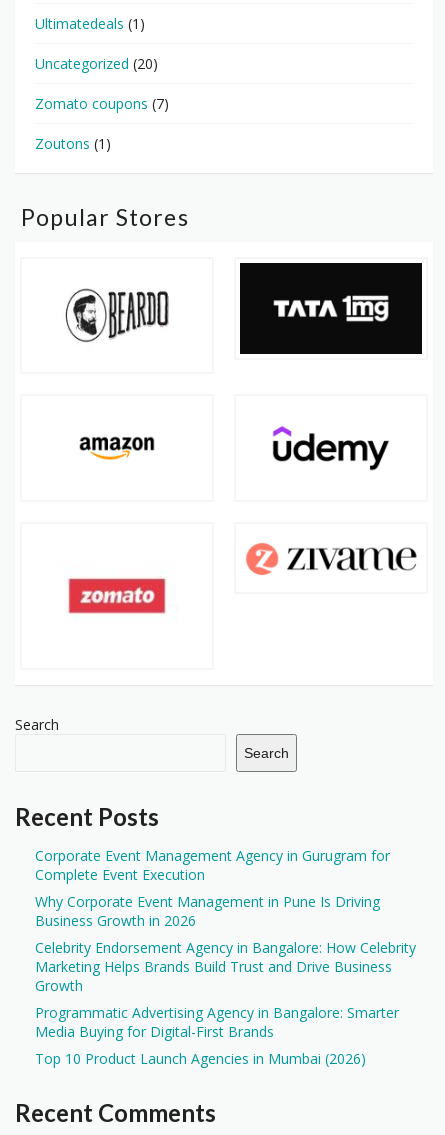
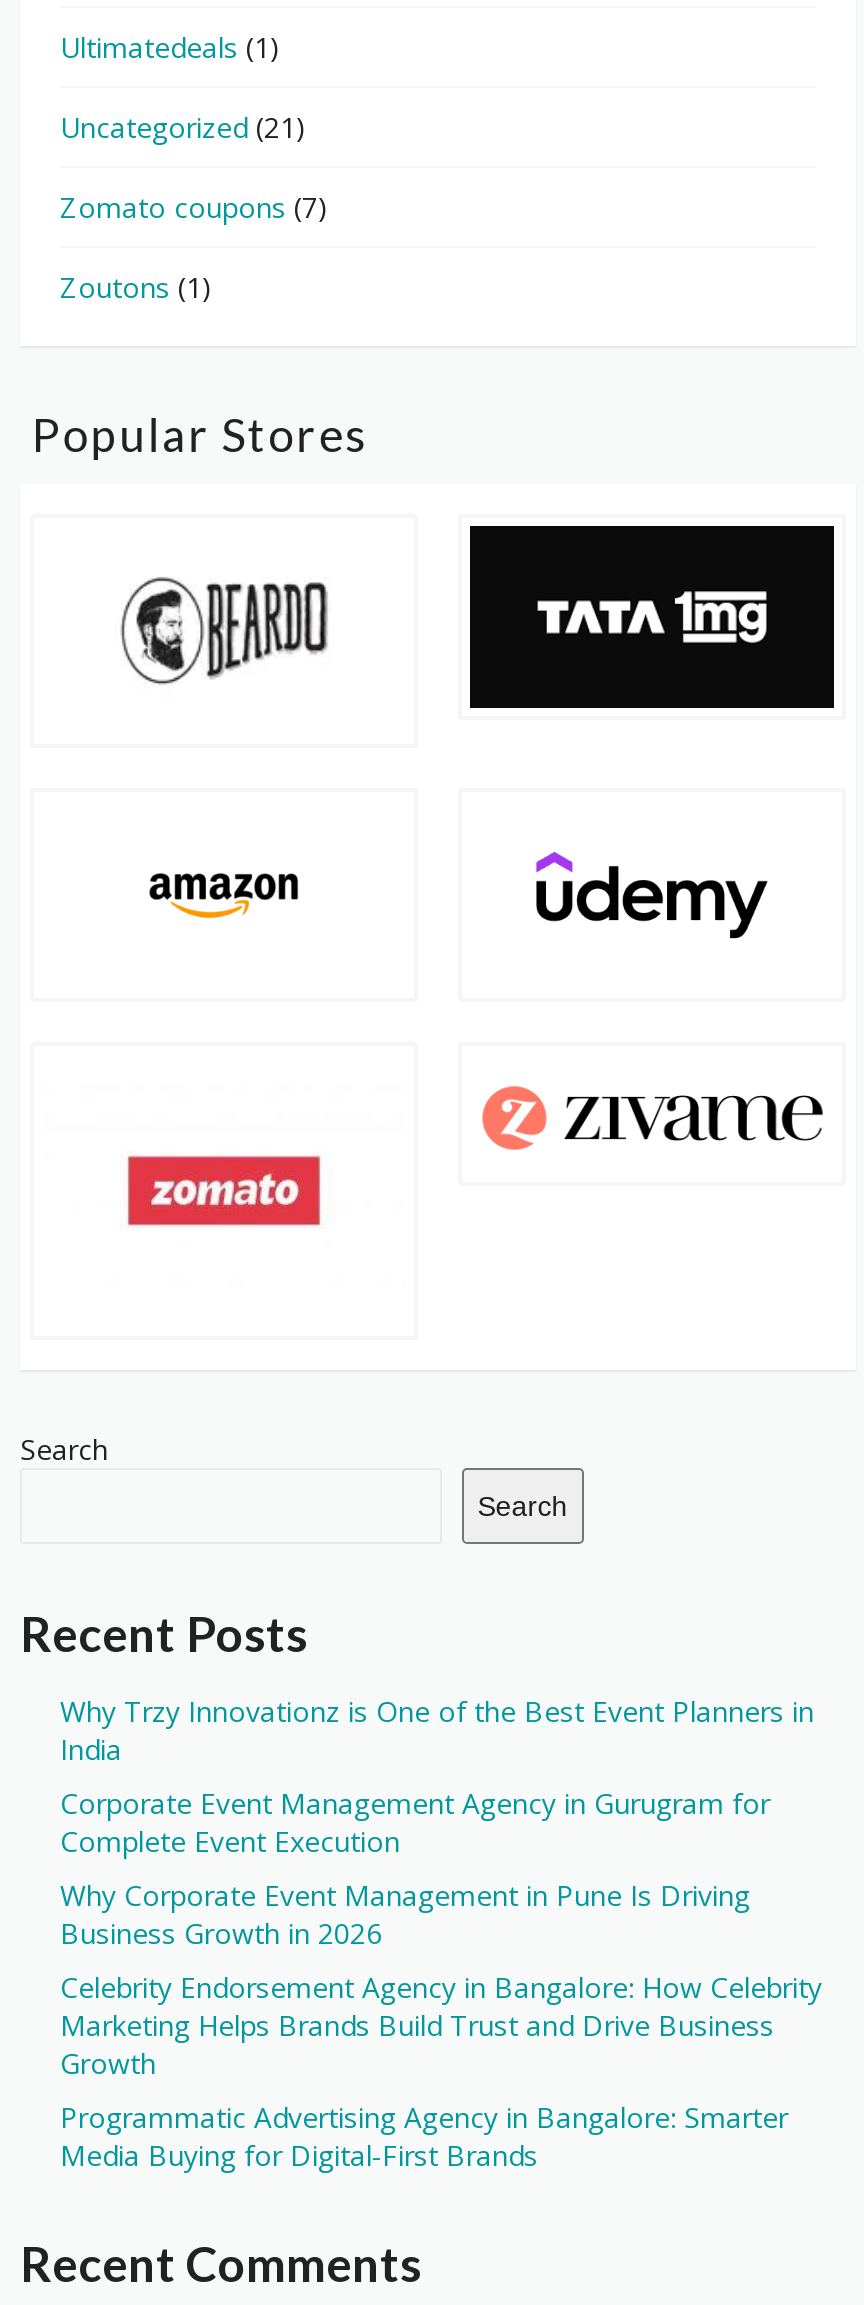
[35,54,158,73] Uncategorized (20) -> [60,109,306,147] Uncategorized (21)
none -> [60,1692,814,1768] Why Trzy Innovationz is One of the Best Event Planners in | India
moved [35,846,416,1041] -> [60,1784,822,2174]: Corporate Event Management Agency in Gurugram for | Complete Event Execution | Why Corporate Event Management in Pune Is Driving | ... | Programmatic Advertising Agency in Bangalore: Smarter | Media Buying for Digital-First Brands
[35,1049,366,1068] Top 10 Product Launch Agencies in Mumbai (2026) -> none

